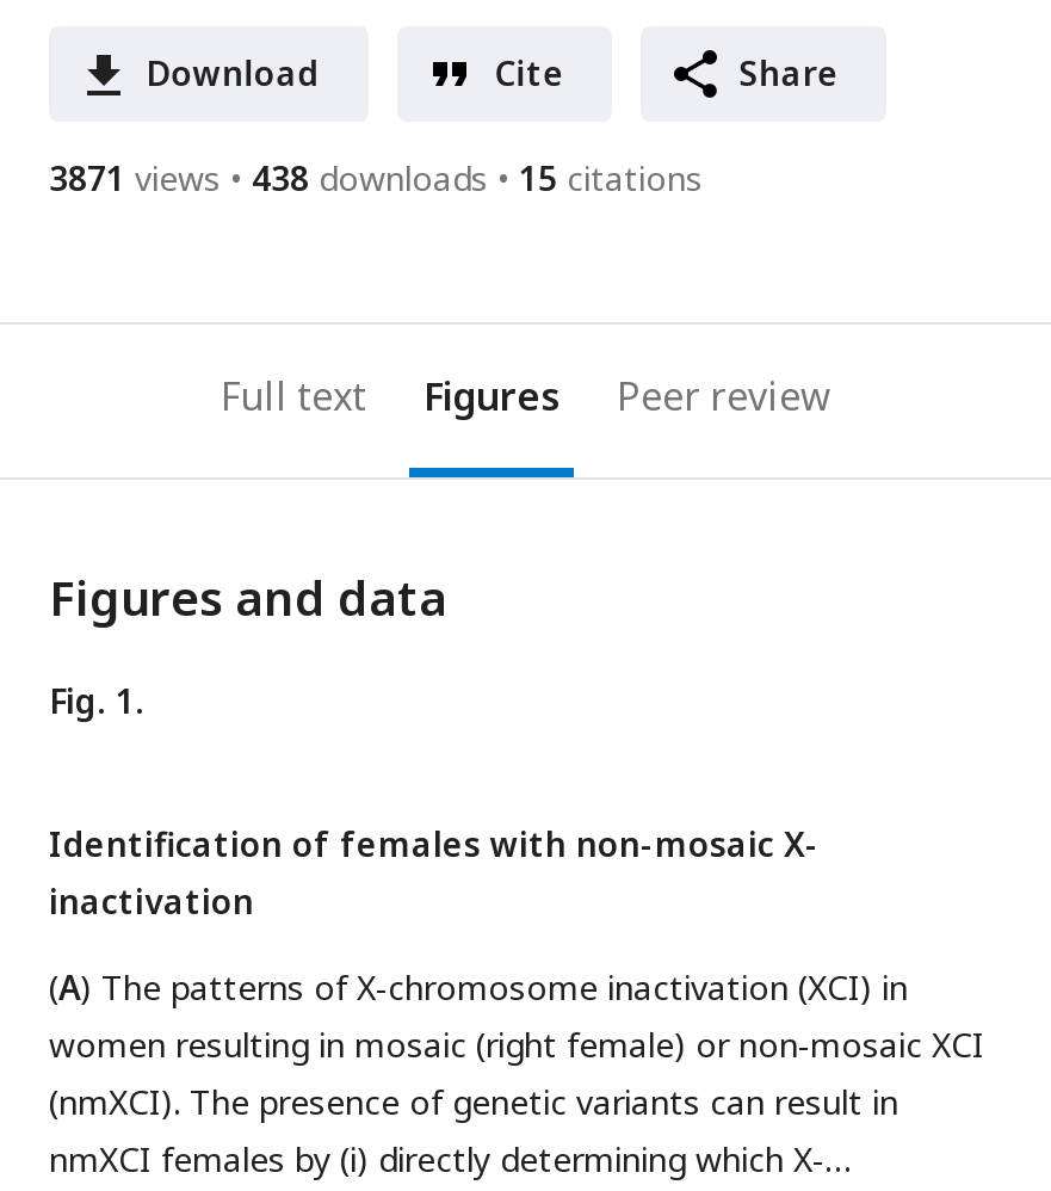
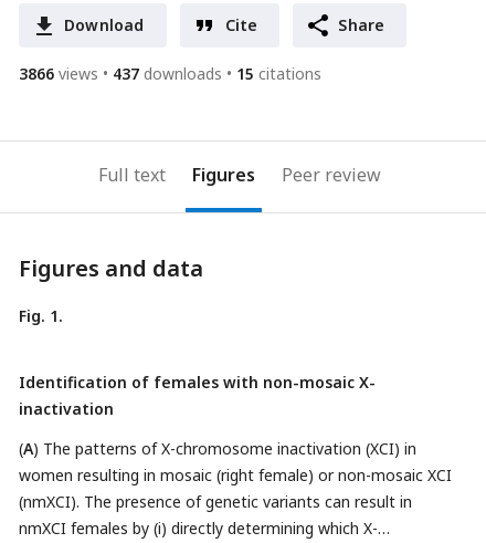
[49,156,221,201] 3871 views -> [19,63,98,84] 3866 views
[252,156,488,201] 438 downloads -> [113,63,222,84] 437 downloads

